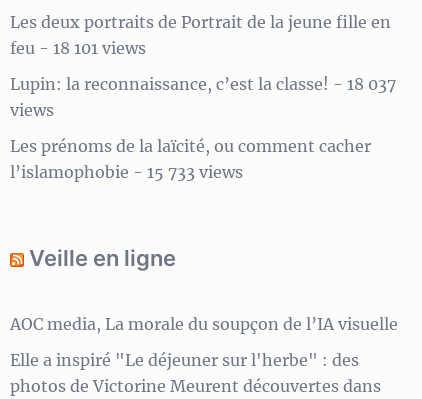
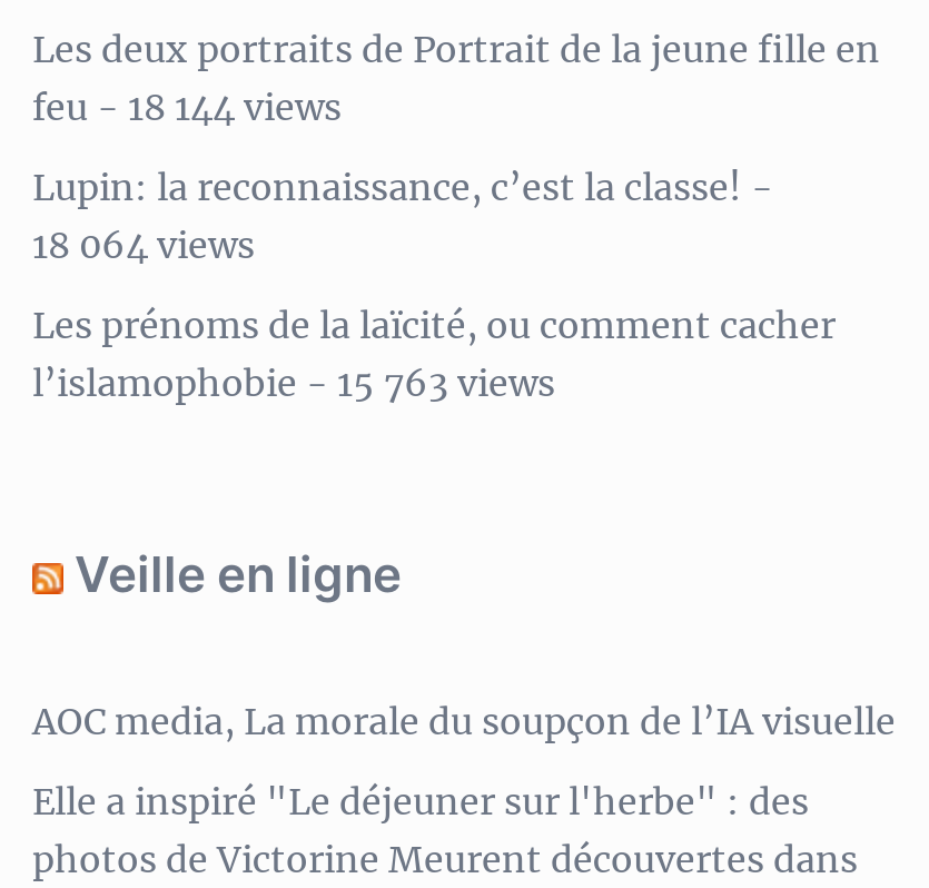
[10,37,146,57] feu - 18 101 views -> [32,83,342,128] feu - 18 144 views
[10,73,396,119] Lupin: la reconnaissance, c’est la classe! - 18 037 | views -> [32,164,773,266] Lupin: la reconnaissance, c’est la classe! - | 18 064 views
[10,161,243,181] l’islamophobie - 15 733 views -> [32,359,555,404] l’islamophobie - 15 763 views

